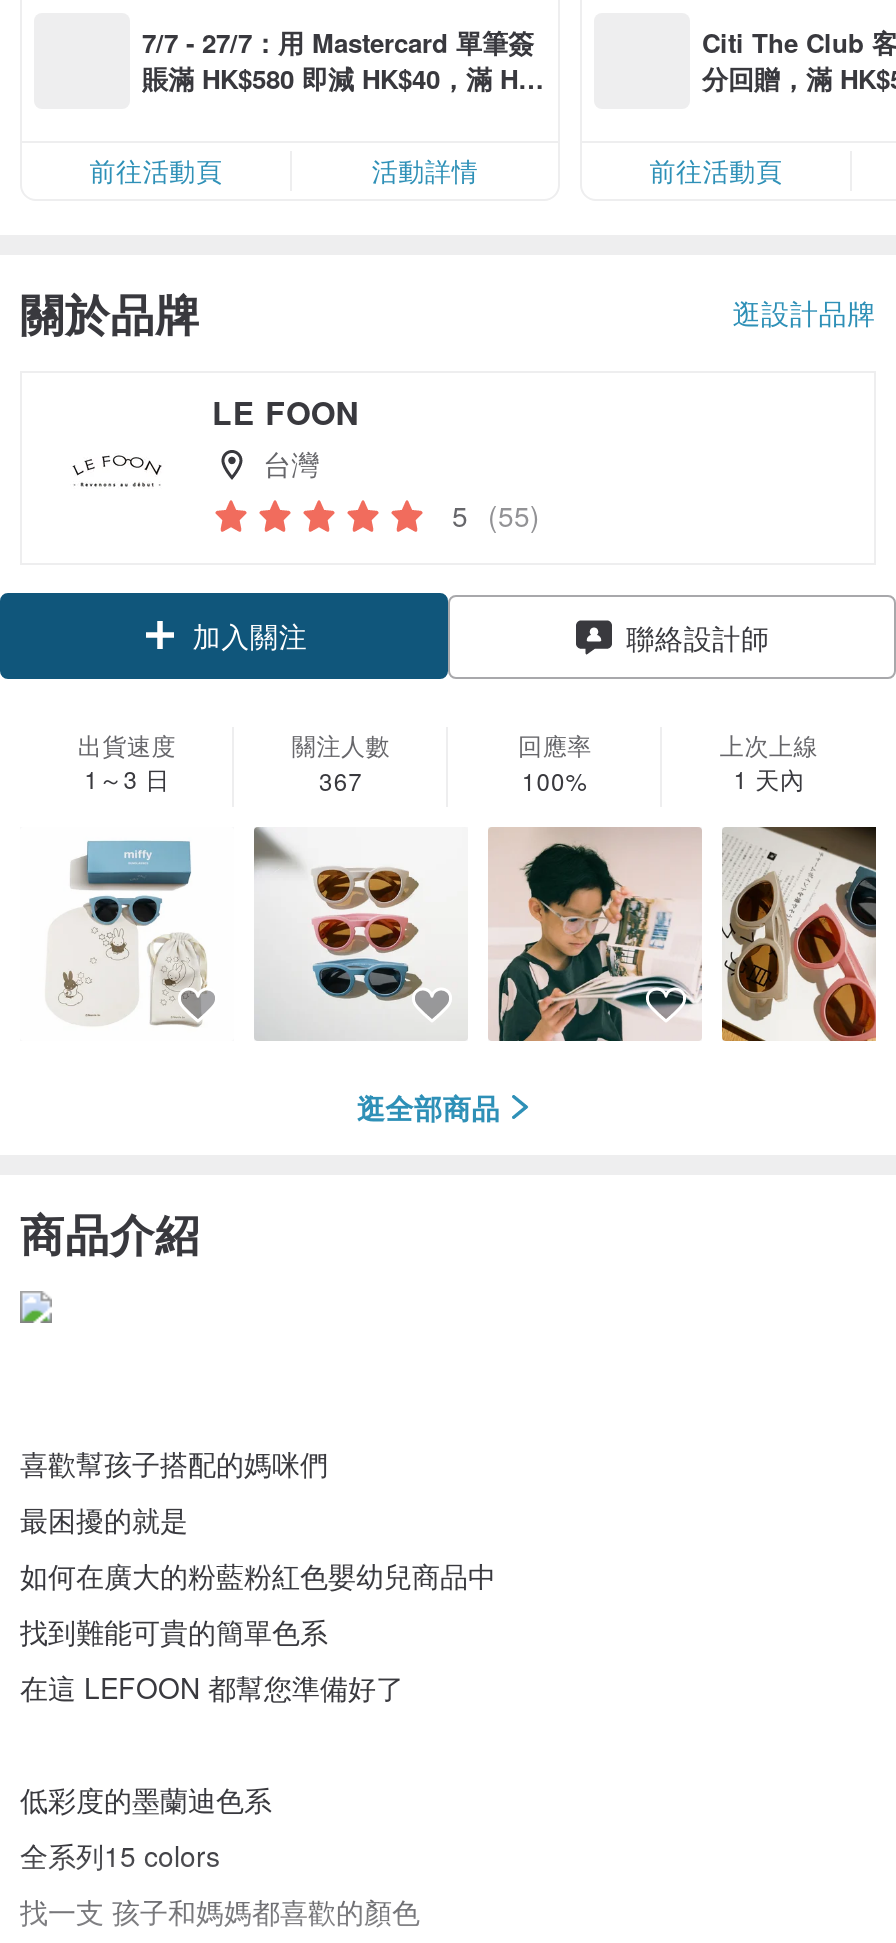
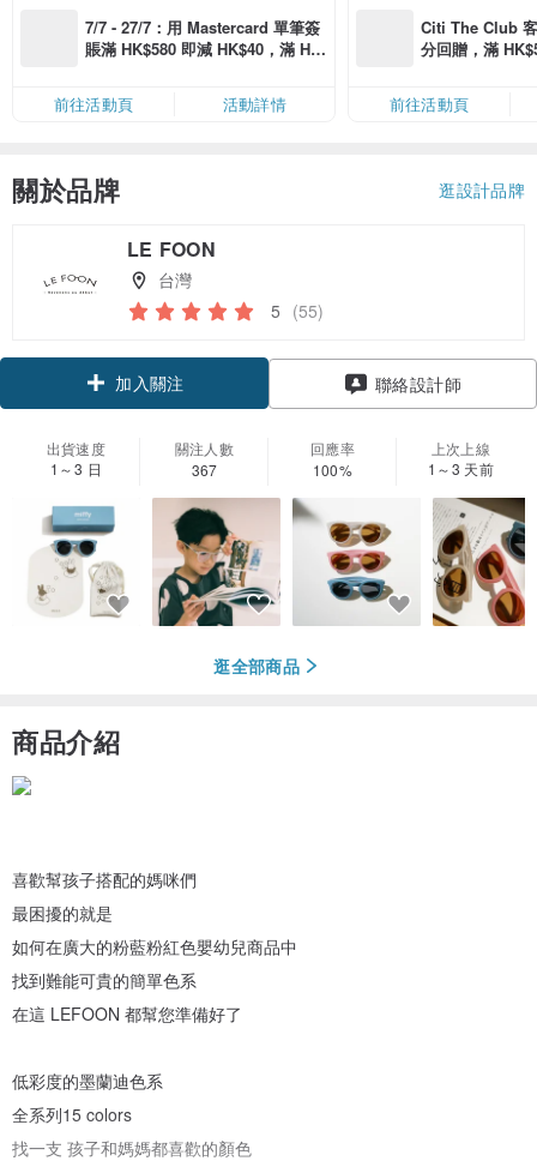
[734,761,804,795] 1 天內 -> [428,458,494,478] 1～3 天前
[254,829,466,1041] [image] -> [153,498,280,627] [image]
[490,827,702,1043] [image] -> [292,499,420,626] [image]

